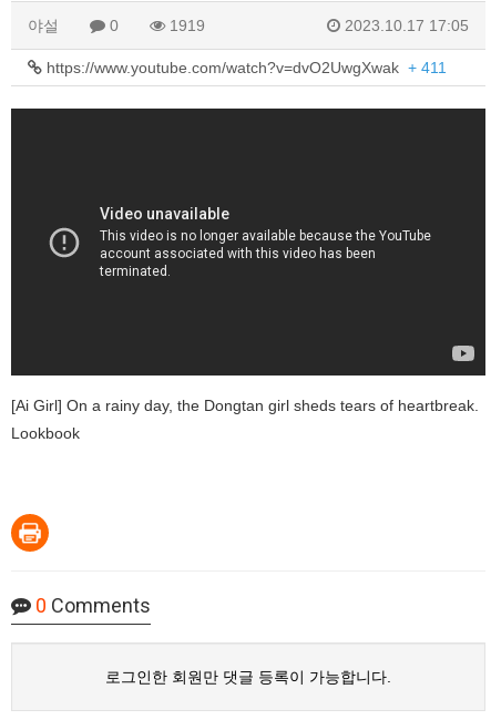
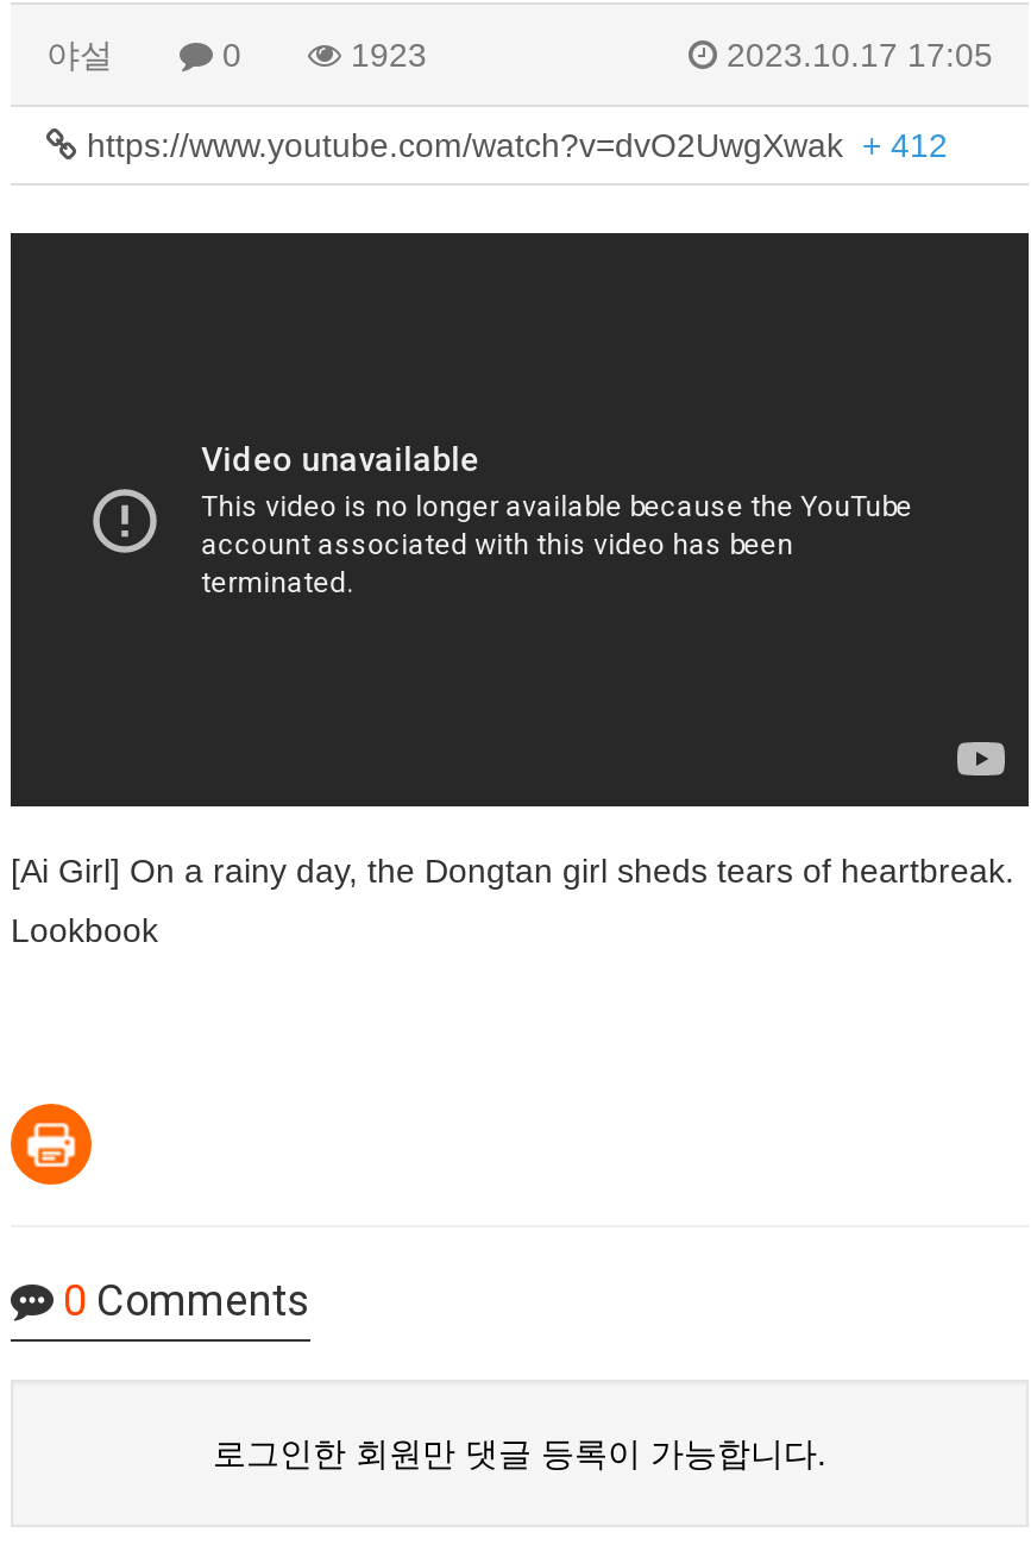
[165,17,205,34] 1919 -> [341,35,427,74] 1923
[42,59,447,76] https://www.youtube.com/watch?v=dvO2UwgXwak + 411 -> [77,126,948,164] https://www.youtube.com/watch?v=dvO2UwgXwak + 412

